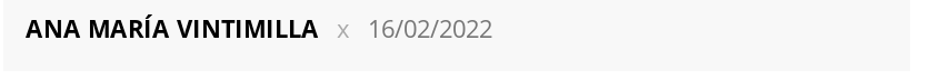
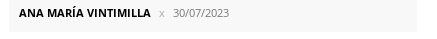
[26,11,492,44] ANA MARÍA VINTIMILLA 16/02/2022 -> [19,5,229,20] ANA MARÍA VINTIMILLA 30/07/2023

